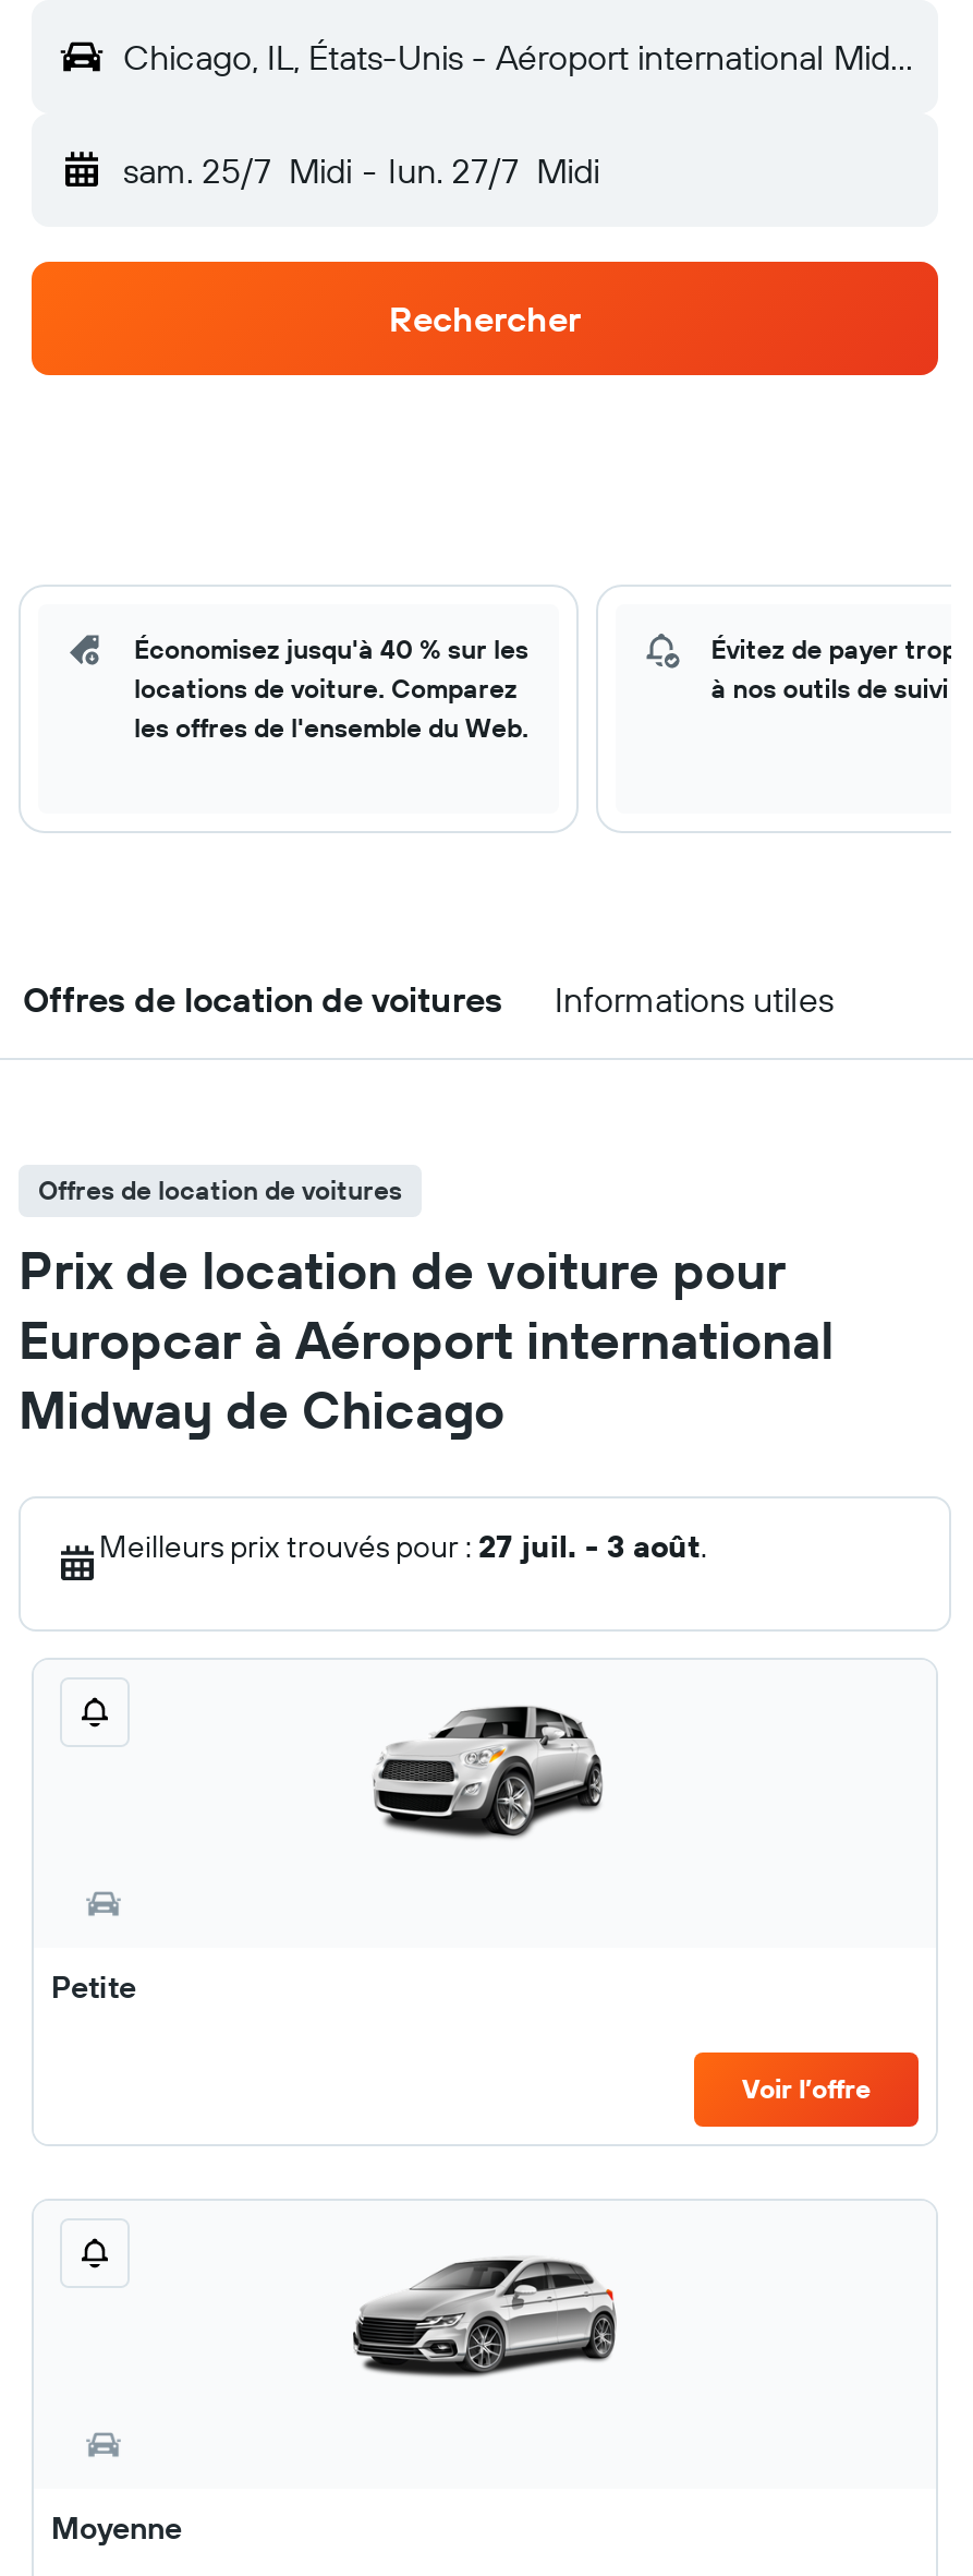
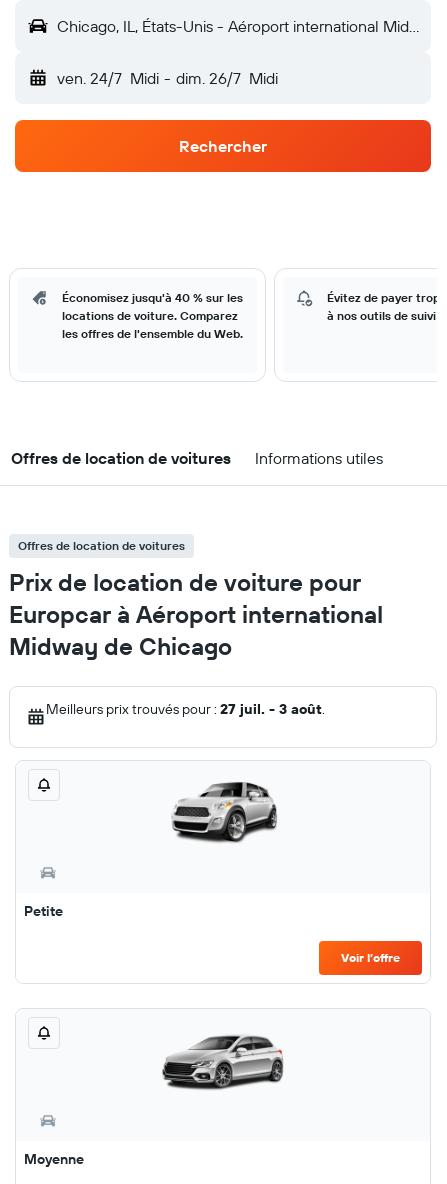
[123,148,599,192] sam. 25/7 Midi - lun. 27/7 Midi -> [57,68,278,88] ven. 24/7 Midi - dim. 26/7 Midi

